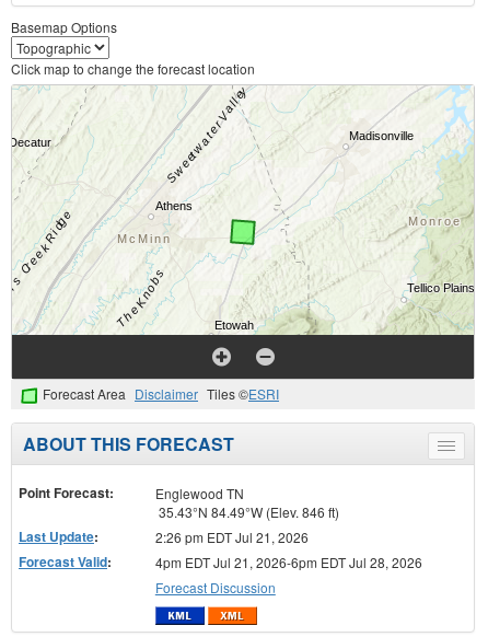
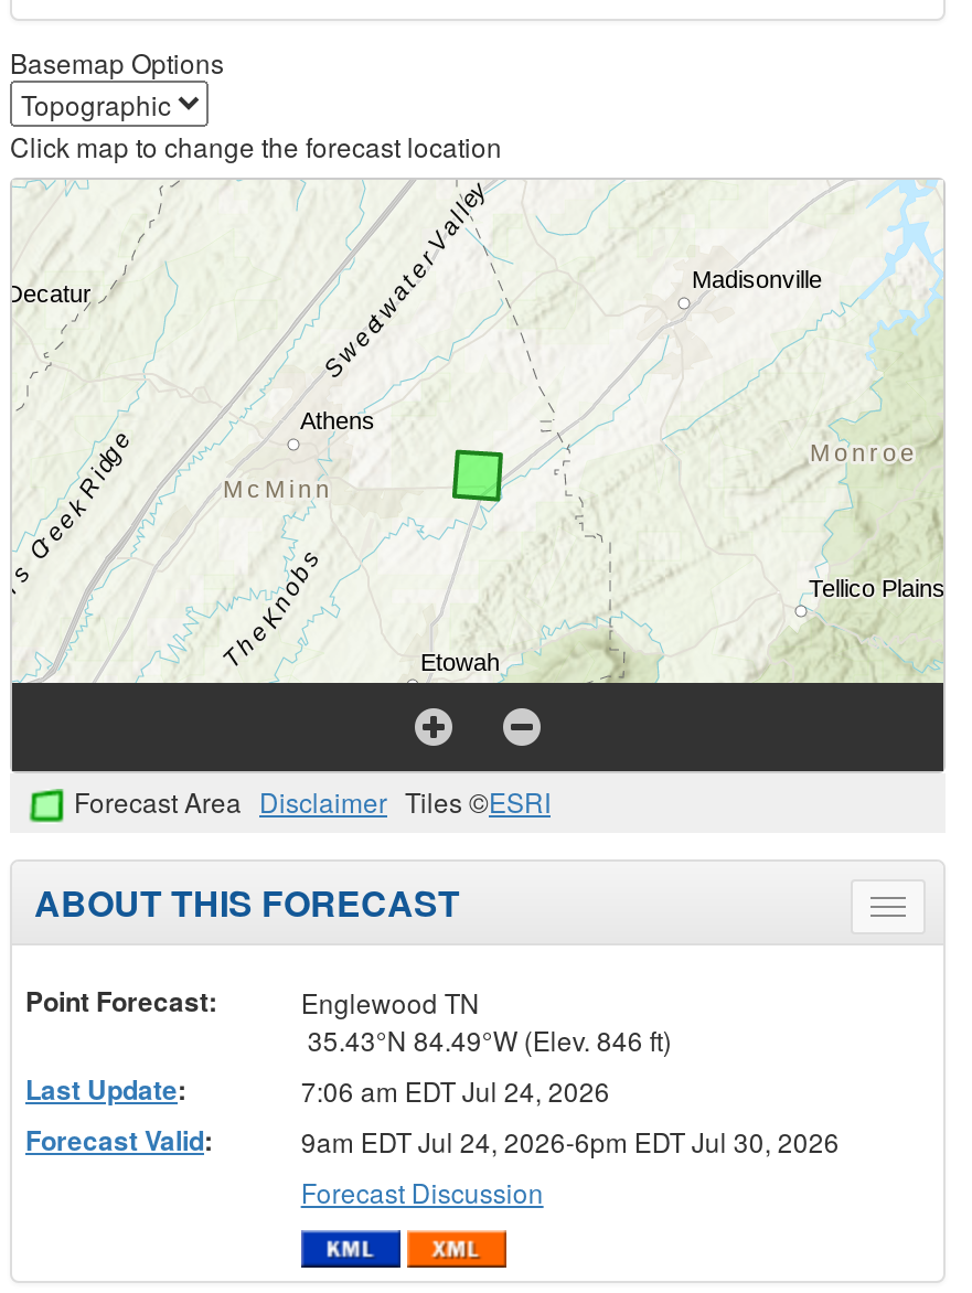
[155,528,308,546] 2:26 pm EDT Jul 21, 2026 -> [301,1072,610,1109] 7:06 am EDT Jul 24, 2026
[155,553,422,572] 4pm EDT Jul 21, 2026-6pm EDT Jul 28, 2026 -> [301,1123,839,1160] 9am EDT Jul 24, 2026-6pm EDT Jul 30, 2026

